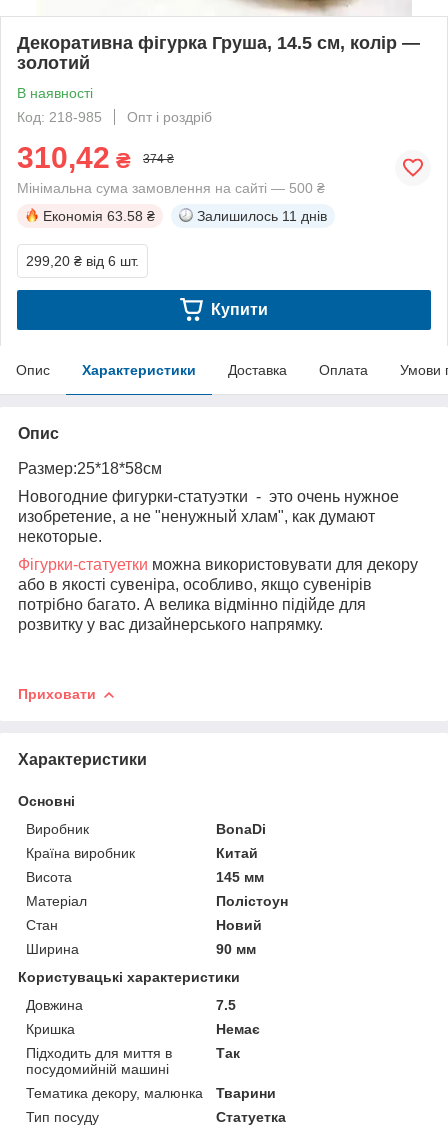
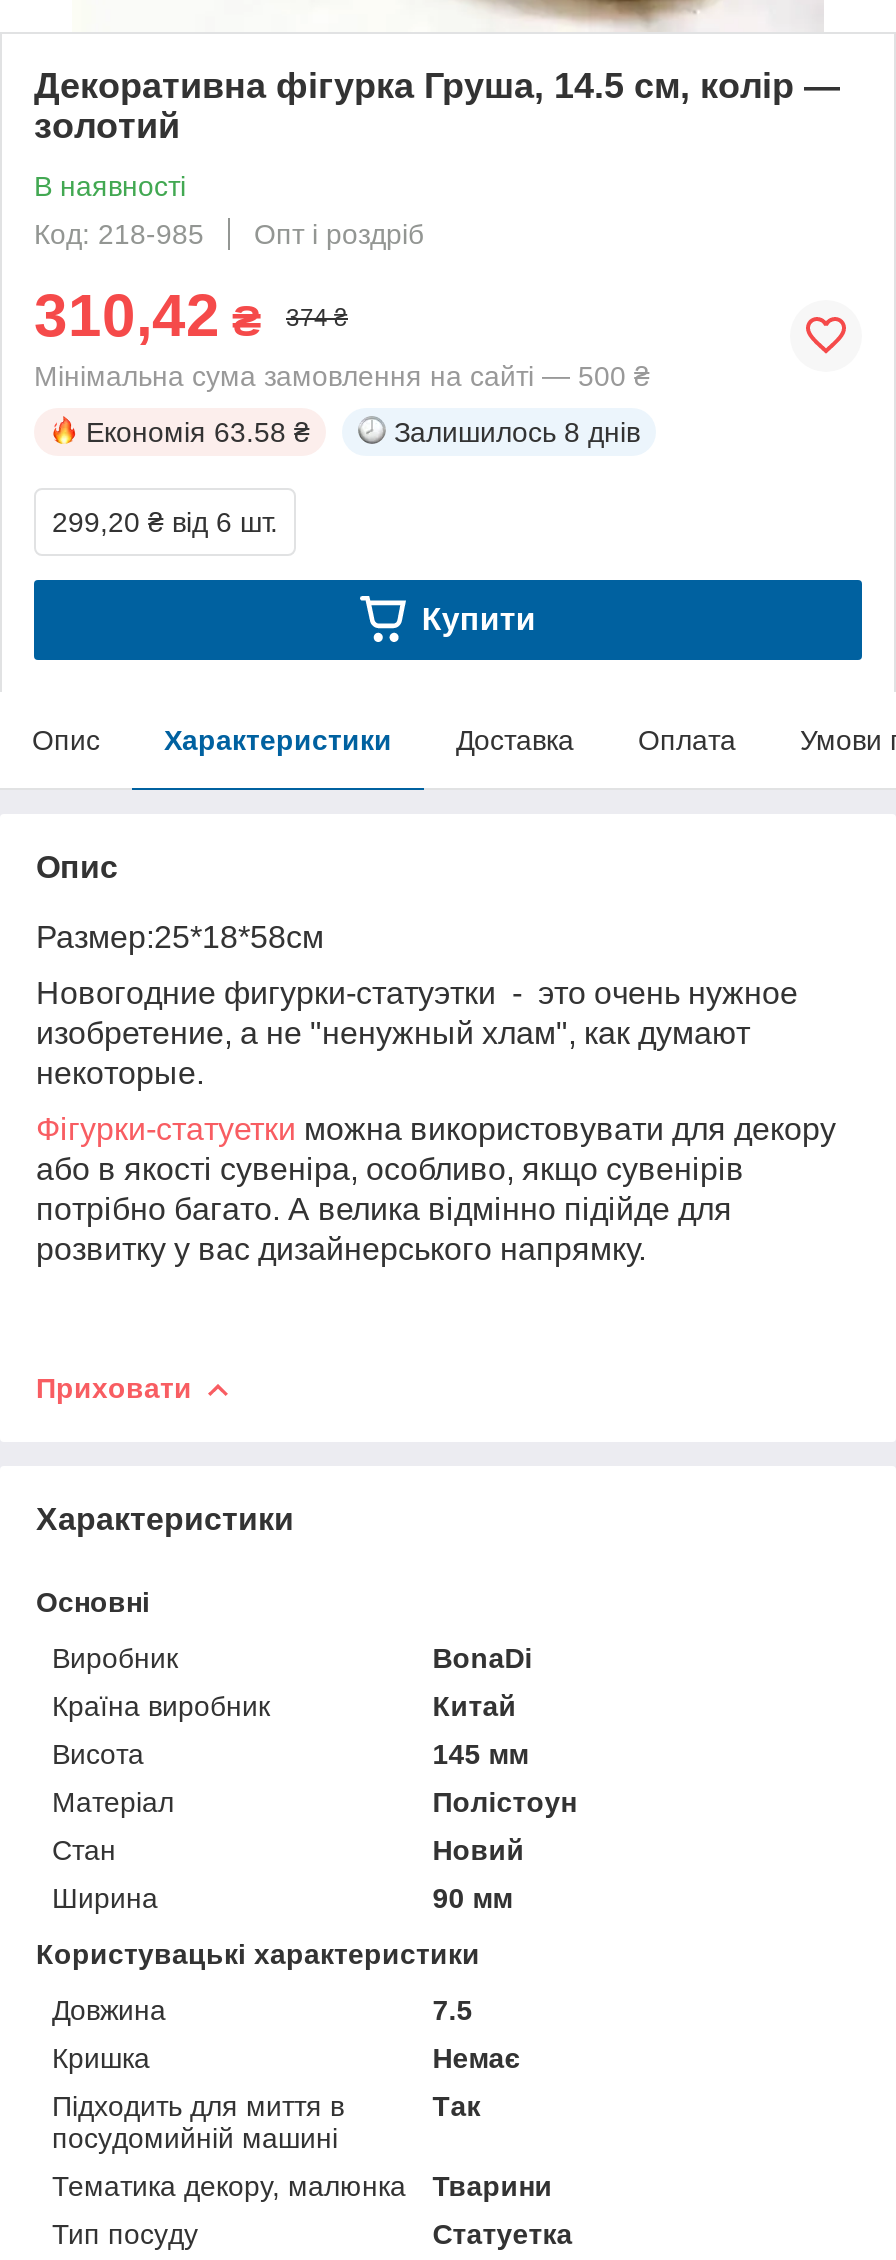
[197,208,327,224] Залишилось 11 днів -> [394,416,640,448] Залишилось 8 днів

